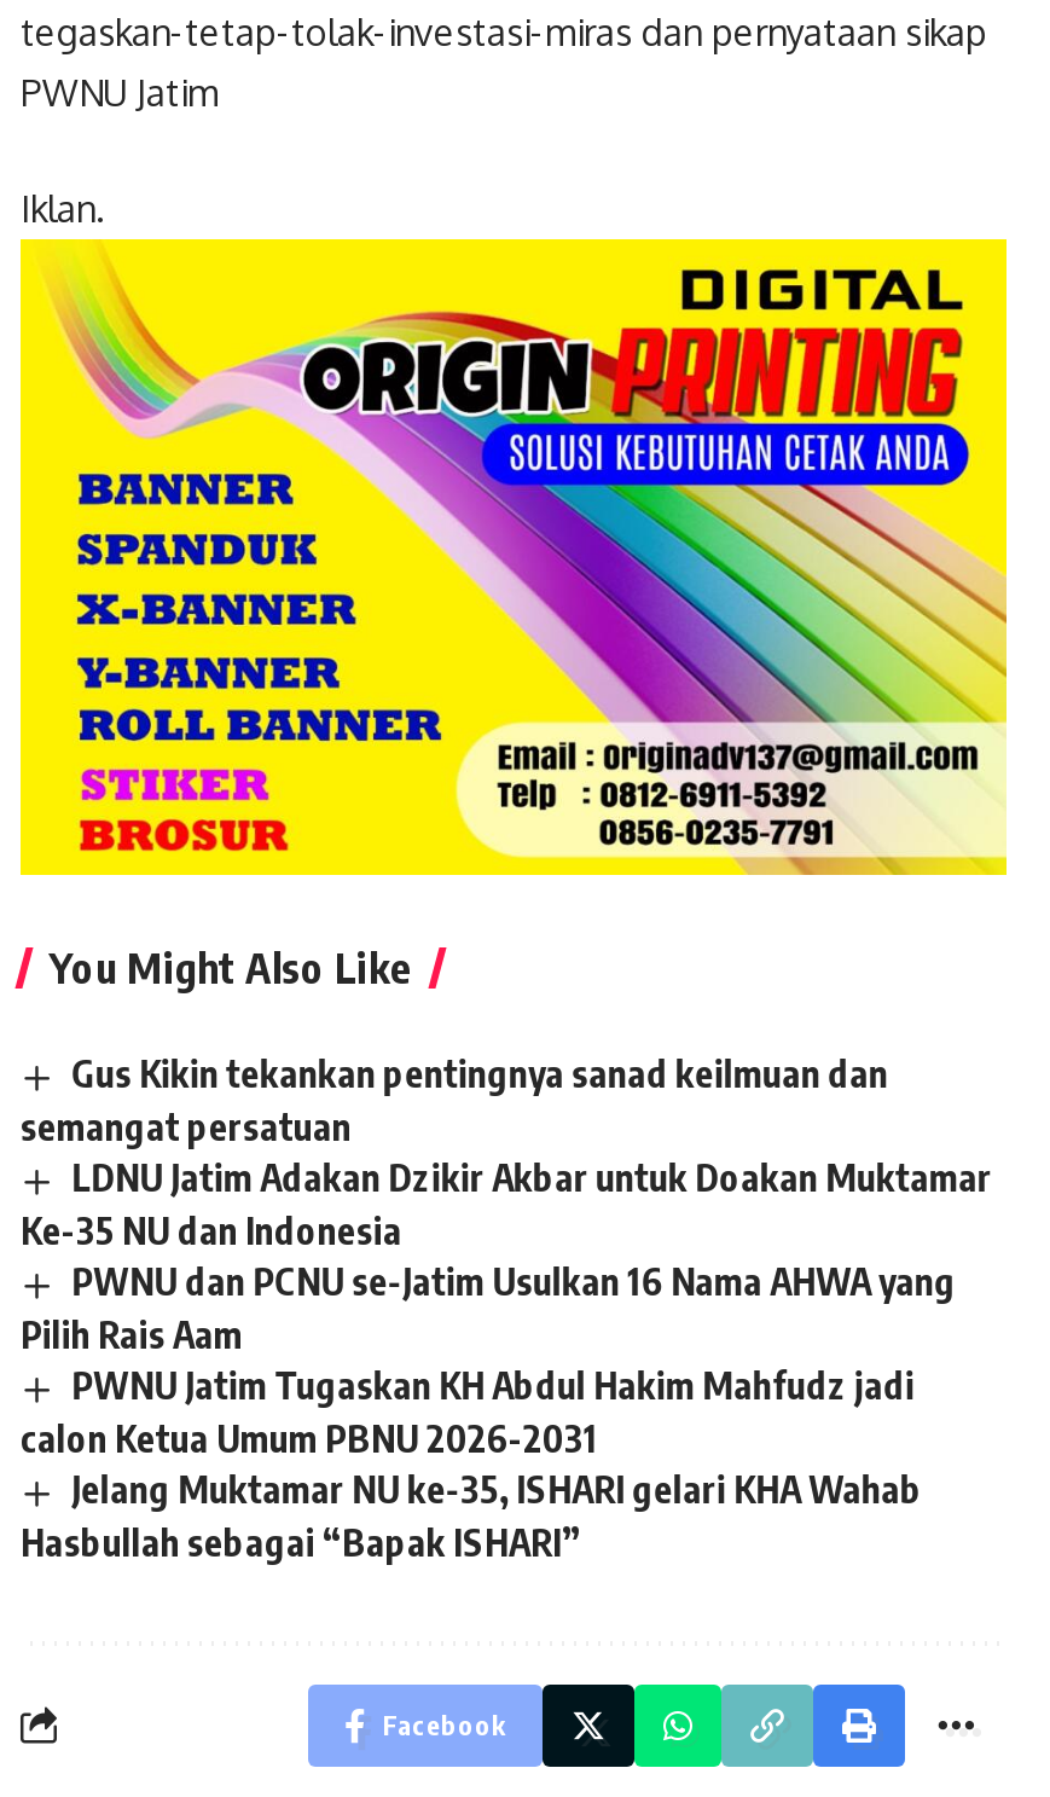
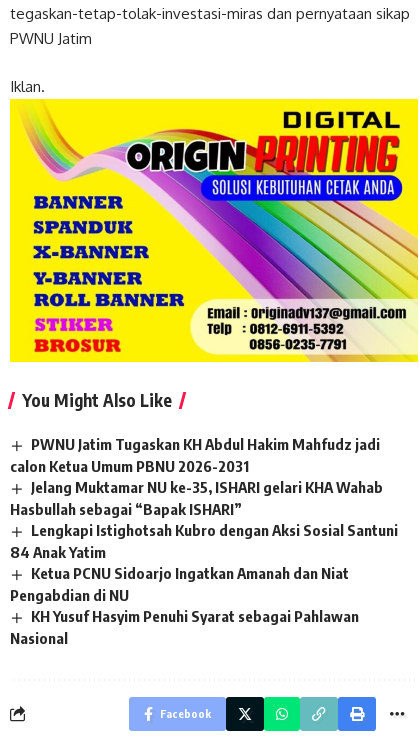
[21,1052,992,1356] Gus Kikin tekankan pentingnya sanad keilmuan dan | semangat persatuan | LDNU Jatim Adakan Dzikir Akbar untuk Doakan Muktamar | Ke-35 NU dan Indonesia | PWNU dan PCNU se-Jatim Usulkan 16 Nama AHWA yang | Pilih Rais Aam -> none
moved [21,1363,922,1563] -> [10,435,383,518]: PWNU Jatim Tugaskan KH Abdul Hakim Mahfudz jadi | calon Ketua Umum PBNU 2026-2031 | Jelang Muktamar NU ke-35, ISHARI gelari KHA Wahab | Hasbullah sebagai “Bapak ISHARI”
none -> [10,521,398,647] Lengkapi Istighotsah Kubro dengan Aksi Sosial Santuni | 84 Anak Yatim | Ketua PCNU Sidoarjo Ingatkan Amanah dan Niat | Pengabdian di NU | KH Yusuf Hasyim Penuhi Syarat sebagai Pahlawan | Nasional

